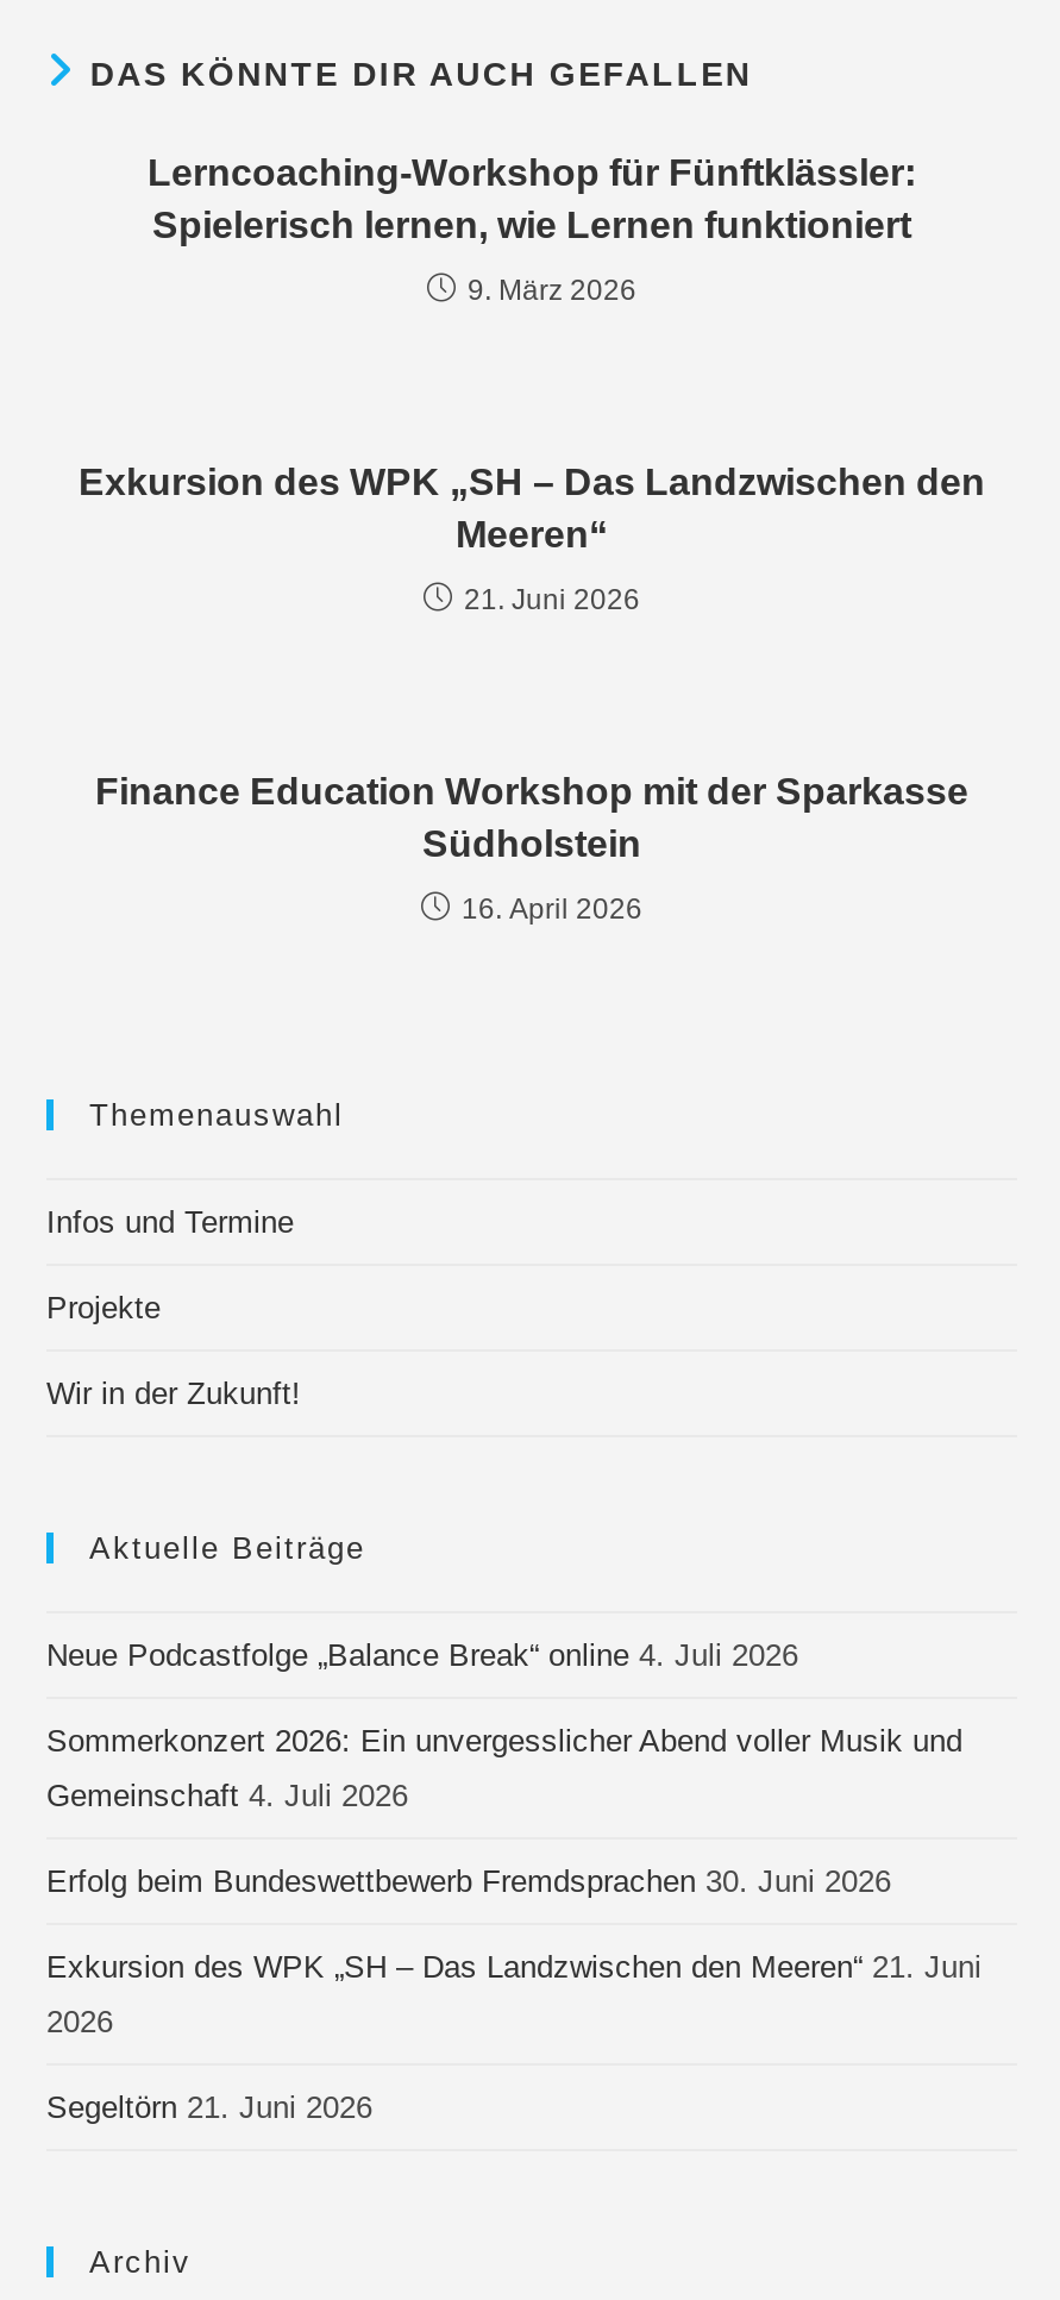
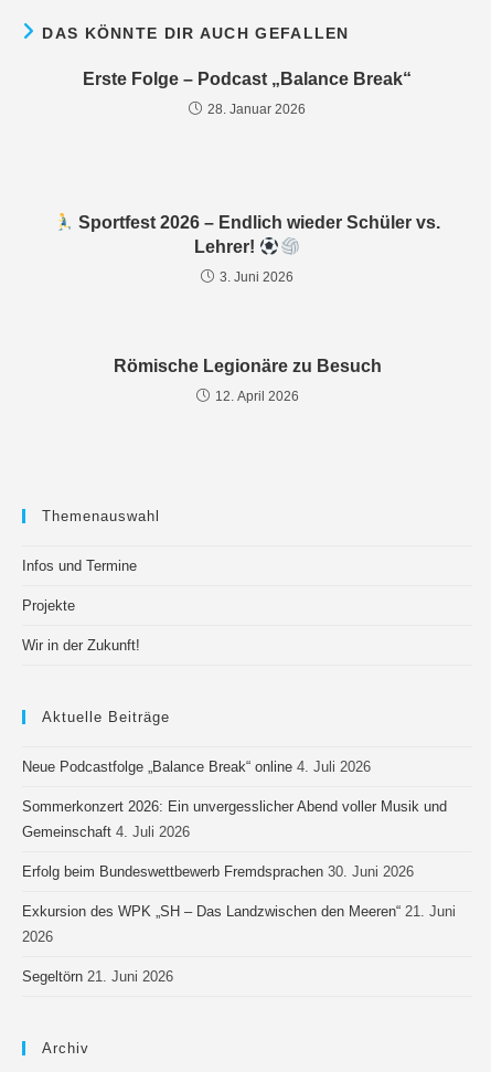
[148,152,916,245] Lerncoaching-Workshop für Fünftklässler: | Spielerisch lernen, wie Lernen funktioniert -> [83,70,412,88] Erste Folge – Podcast „Balance Break“
[468,274,636,307] 9. März 2026 -> [207,102,306,117] 28. Januar 2026
[79,462,985,554] Exkursion des WPK „SH – Das Landzwischen den | Meeren“ -> [74,213,440,256] Sportfest 2026 – Endlich wieder Schüler vs. | Lehrer!
[464,583,640,616] 21. Juni 2026 -> [220,269,293,285] 3. Juni 2026
[95,771,968,864] Finance Education Workshop mit der Sparkasse | Südholstein -> [113,357,381,375] Römische Legionäre zu Besuch
[462,892,642,926] 16. April 2026 -> [215,389,298,404] 12. April 2026

